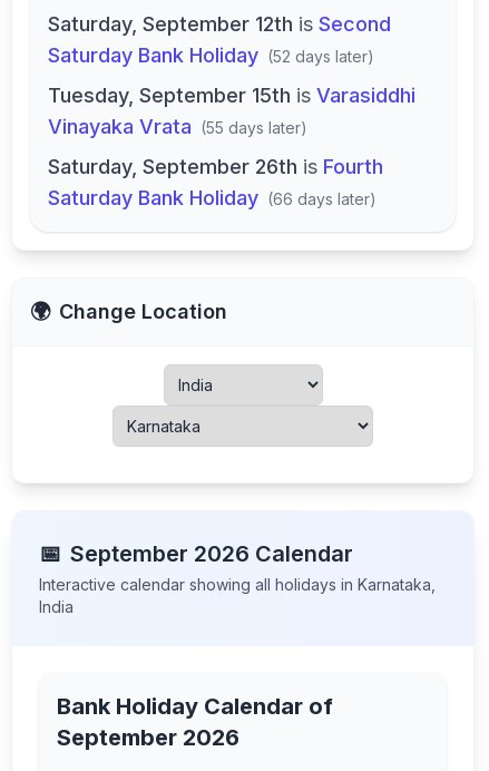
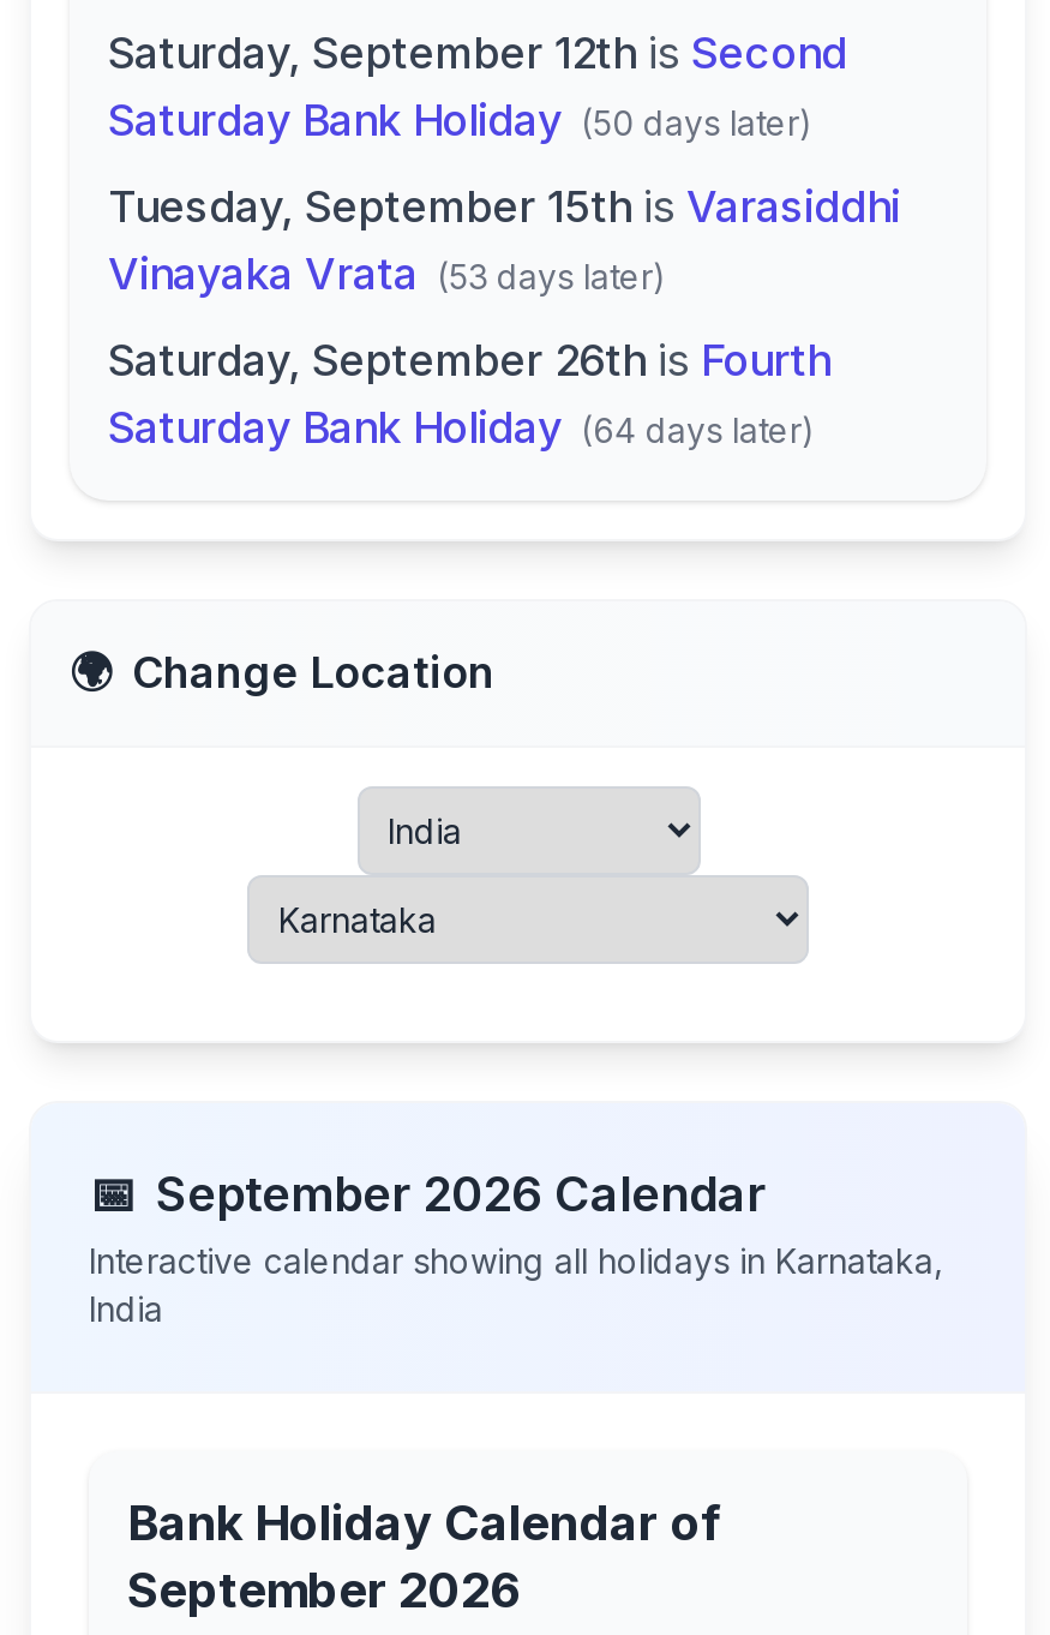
[48,43,374,67] Saturday Bank Holiday (52 days later) -> [108,95,814,145] Saturday Bank Holiday (50 days later)
[48,115,307,138] Vinayaka Vrata (55 days later) -> [108,248,667,299] Vinayaka Vrata (53 days later)
[48,186,376,209] Saturday Bank Holiday (66 days later) -> [108,402,816,453] Saturday Bank Holiday (64 days later)

